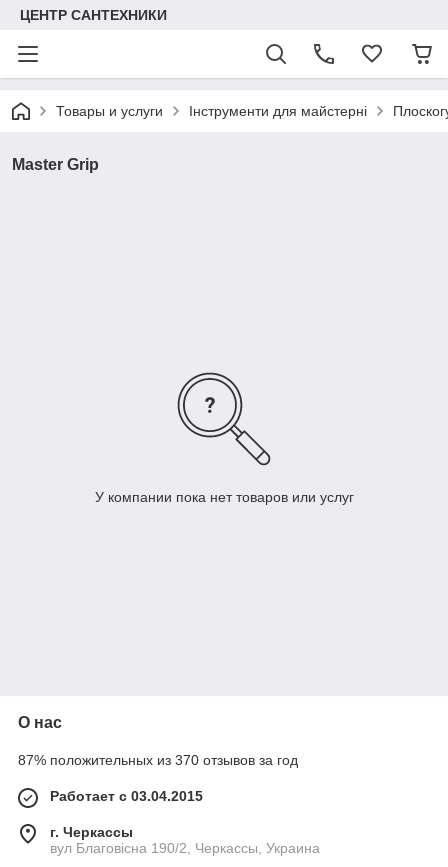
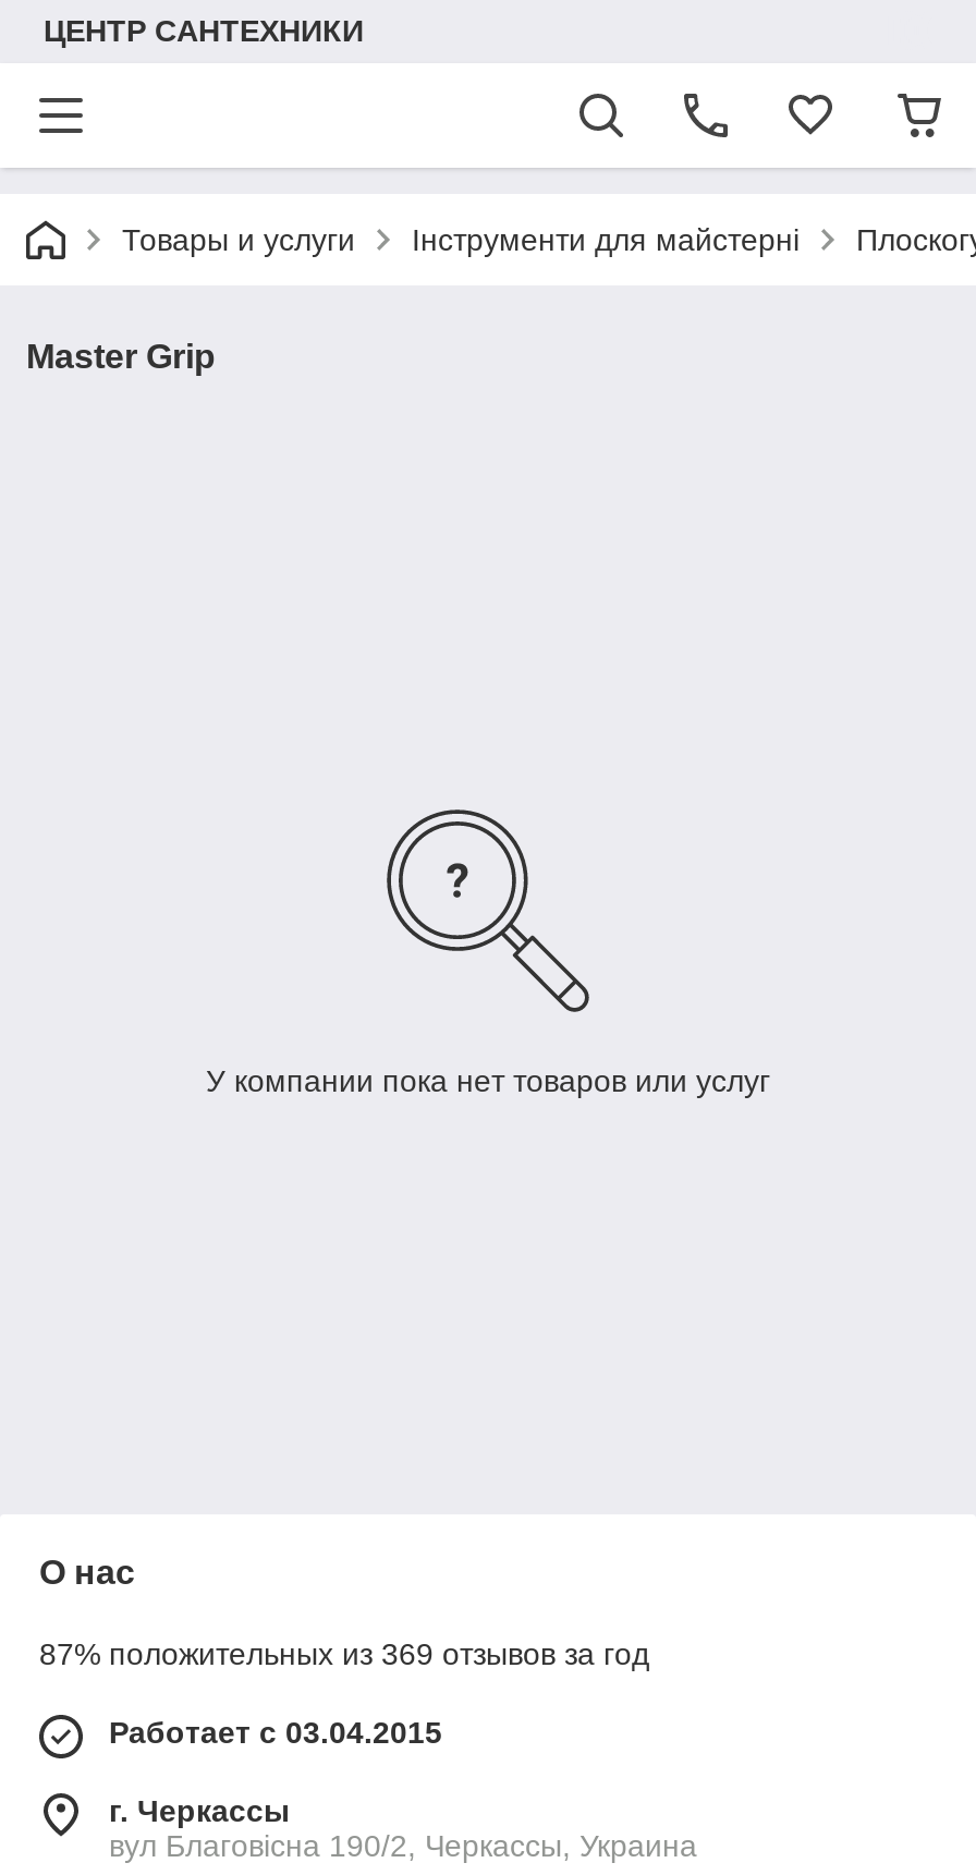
[18,752,298,768] 87% положительных из 370 отзывов за год -> [39,1637,649,1672] 87% положительных из 369 отзывов за год

